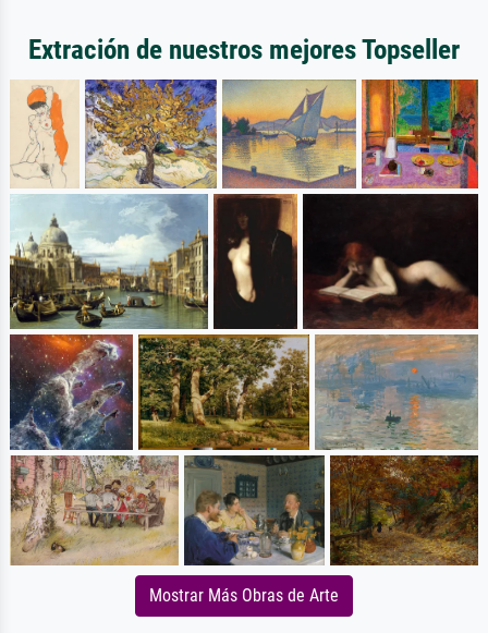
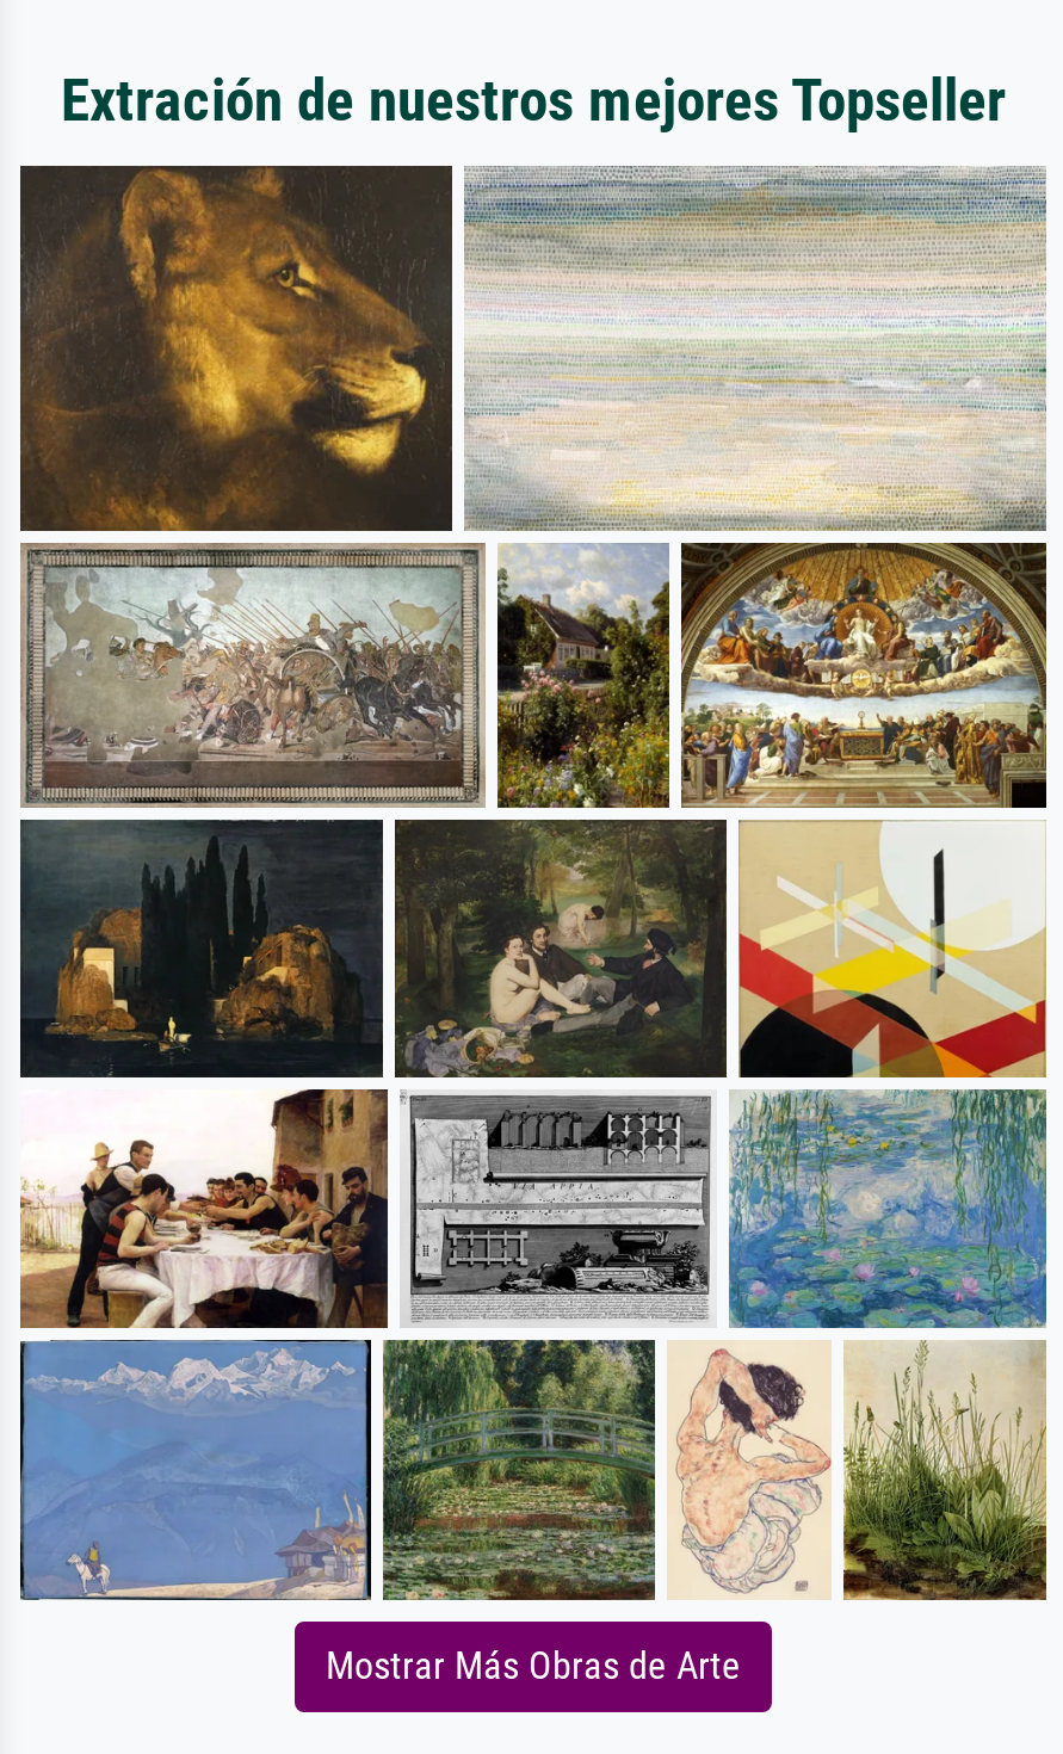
[9,78,479,567] [image] -> [18,163,1049,1600] [image]

